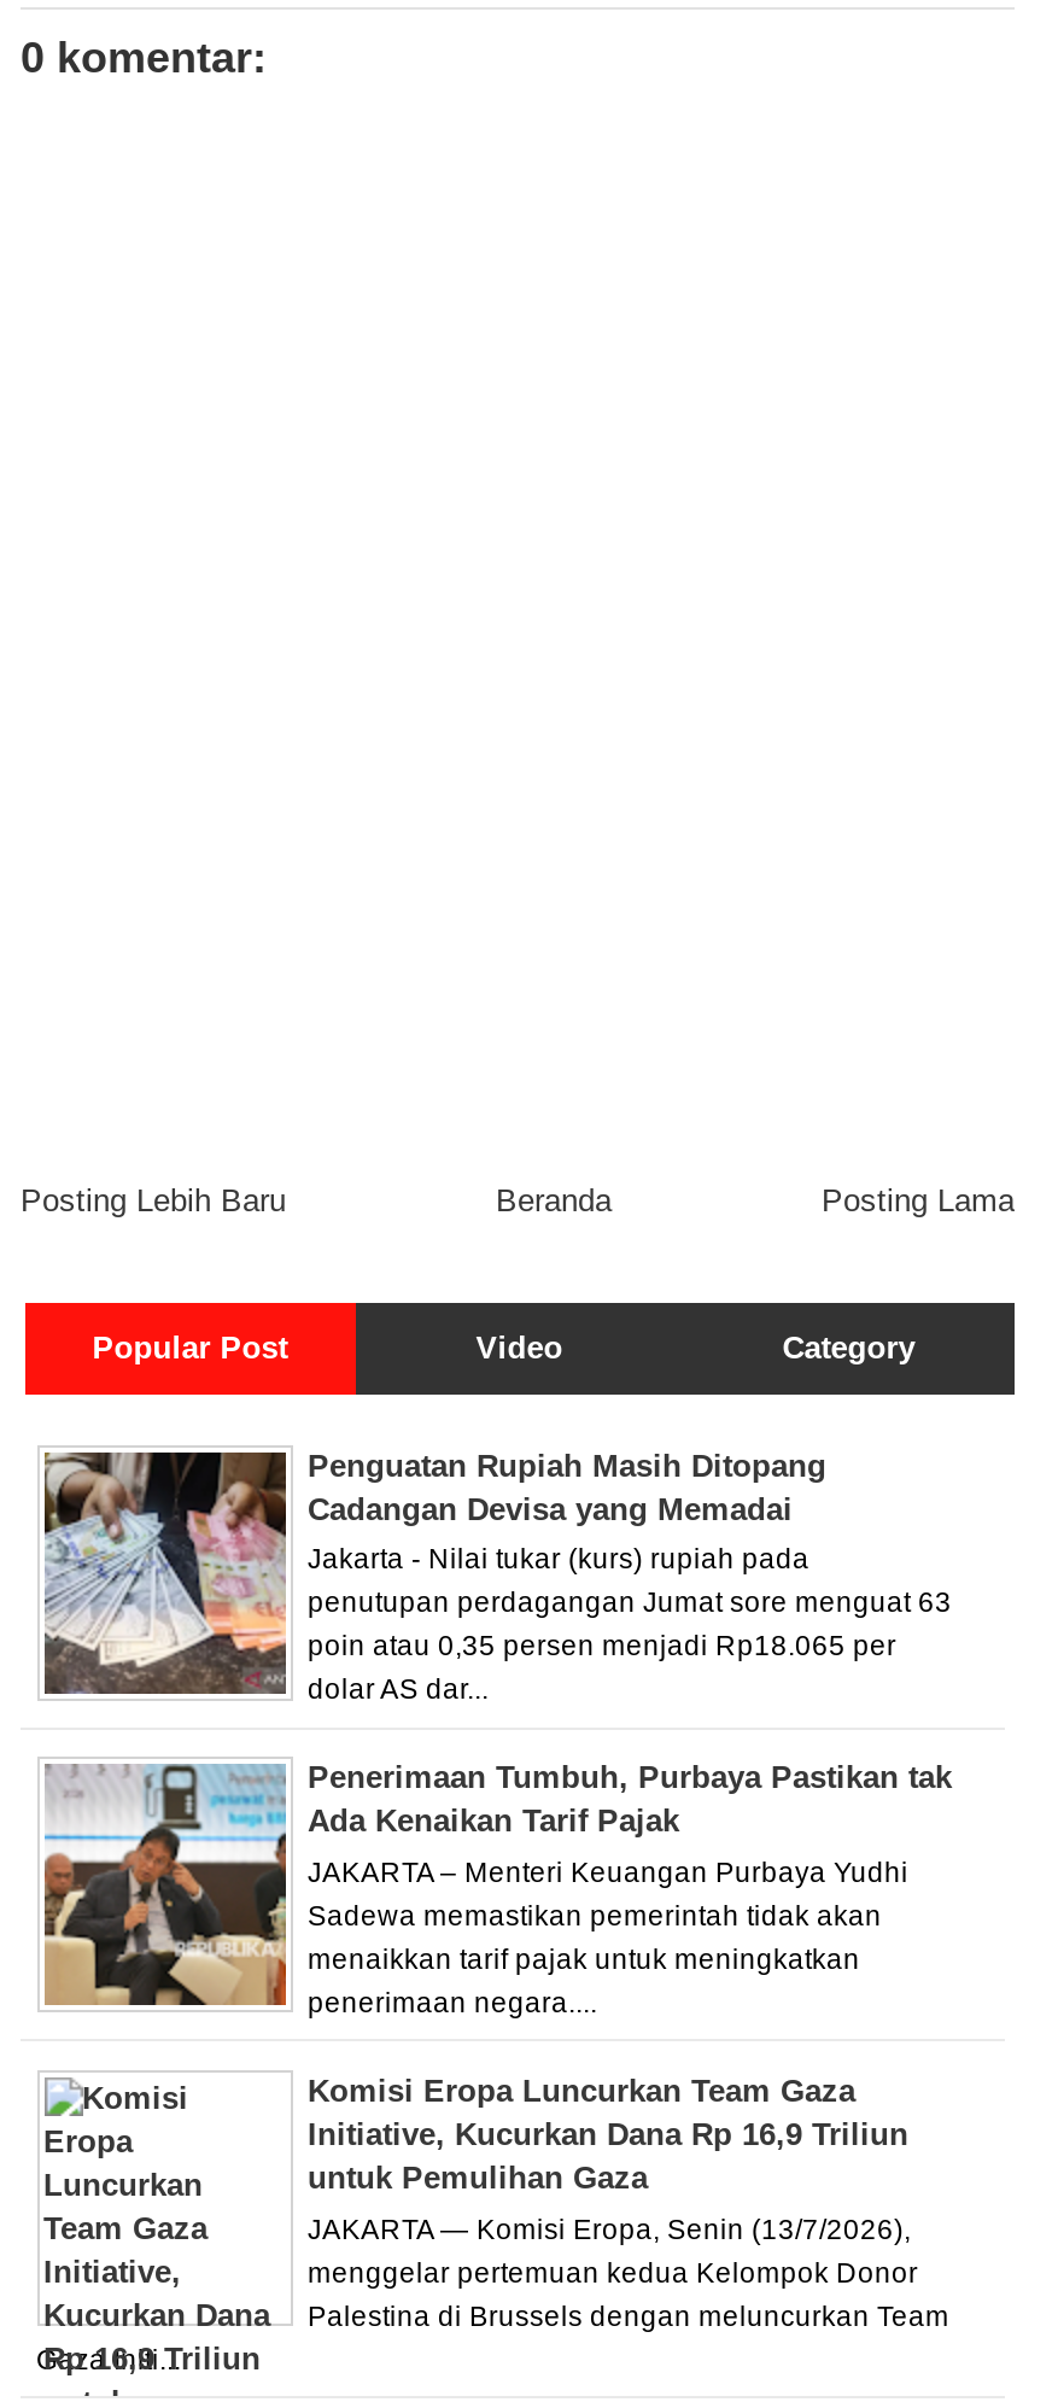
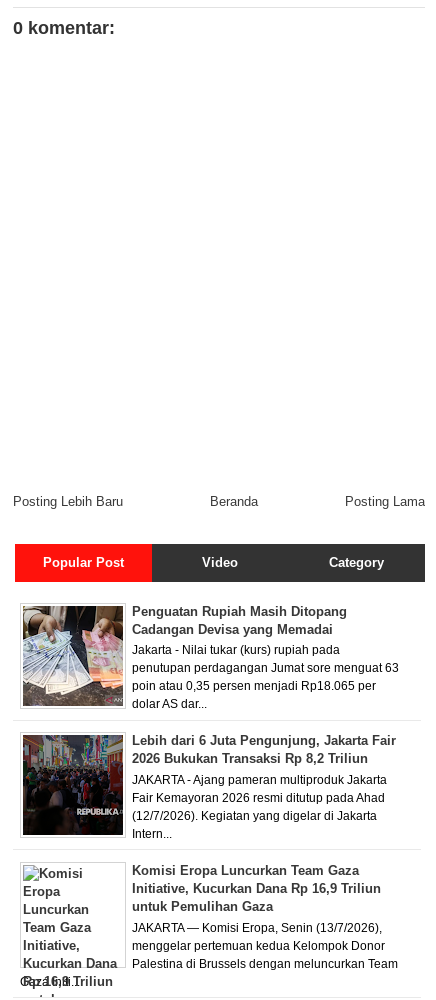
[42,1760,952,2007] [image] | Penerimaan Tumbuh, Purbaya Pastikan tak | Ada Kenaikan Tarif Pajak -> [22,733,396,836] [image] | Lebih dari 6 Juta Pengunjung, Jakarta Fair | 2026 Bukukan Transaksi Rp 8,2 Triliun
[308,1858,908,1887] JAKARTA – Menteri Keuangan Purbaya Yudhi -> [132,774,387,786] JAKARTA - Ajang pameran multiproduk Jakarta
[308,1901,882,1930] Sadewa memastikan pemerintah tidak akan -> [132,792,385,804] Fair Kemayoran 2026 resmi ditutup pada Ahad
[308,1945,860,1974] menaikkan tarif pajak untuk meningkatkan -> [132,810,377,822] (12/7/2026). Kegiatan yang digelar di Jakarta
[308,1988,597,2017] penerimaan negara.... -> [132,828,172,840] Intern...

